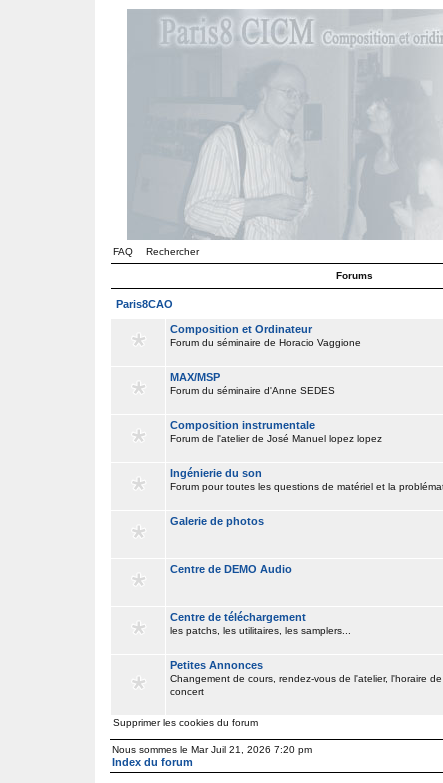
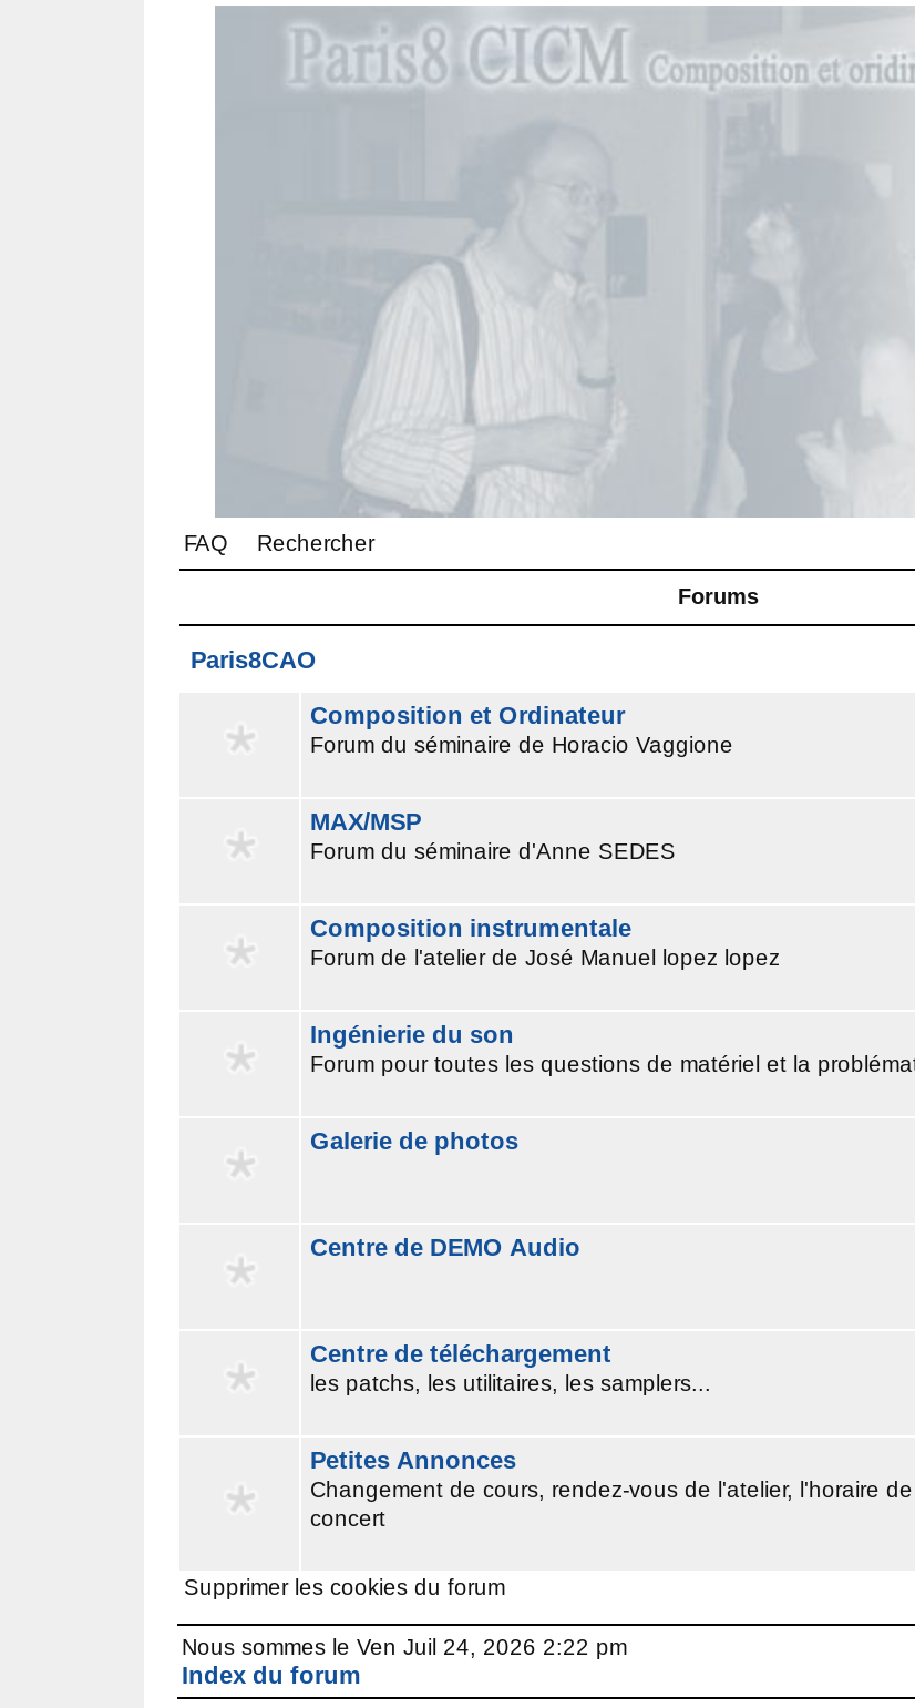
[112,744,312,755] Nous sommes le Mar Juil 21, 2026 7:20 pm -> [182,1635,627,1659] Nous sommes le Ven Juil 24, 2026 2:22 pm

